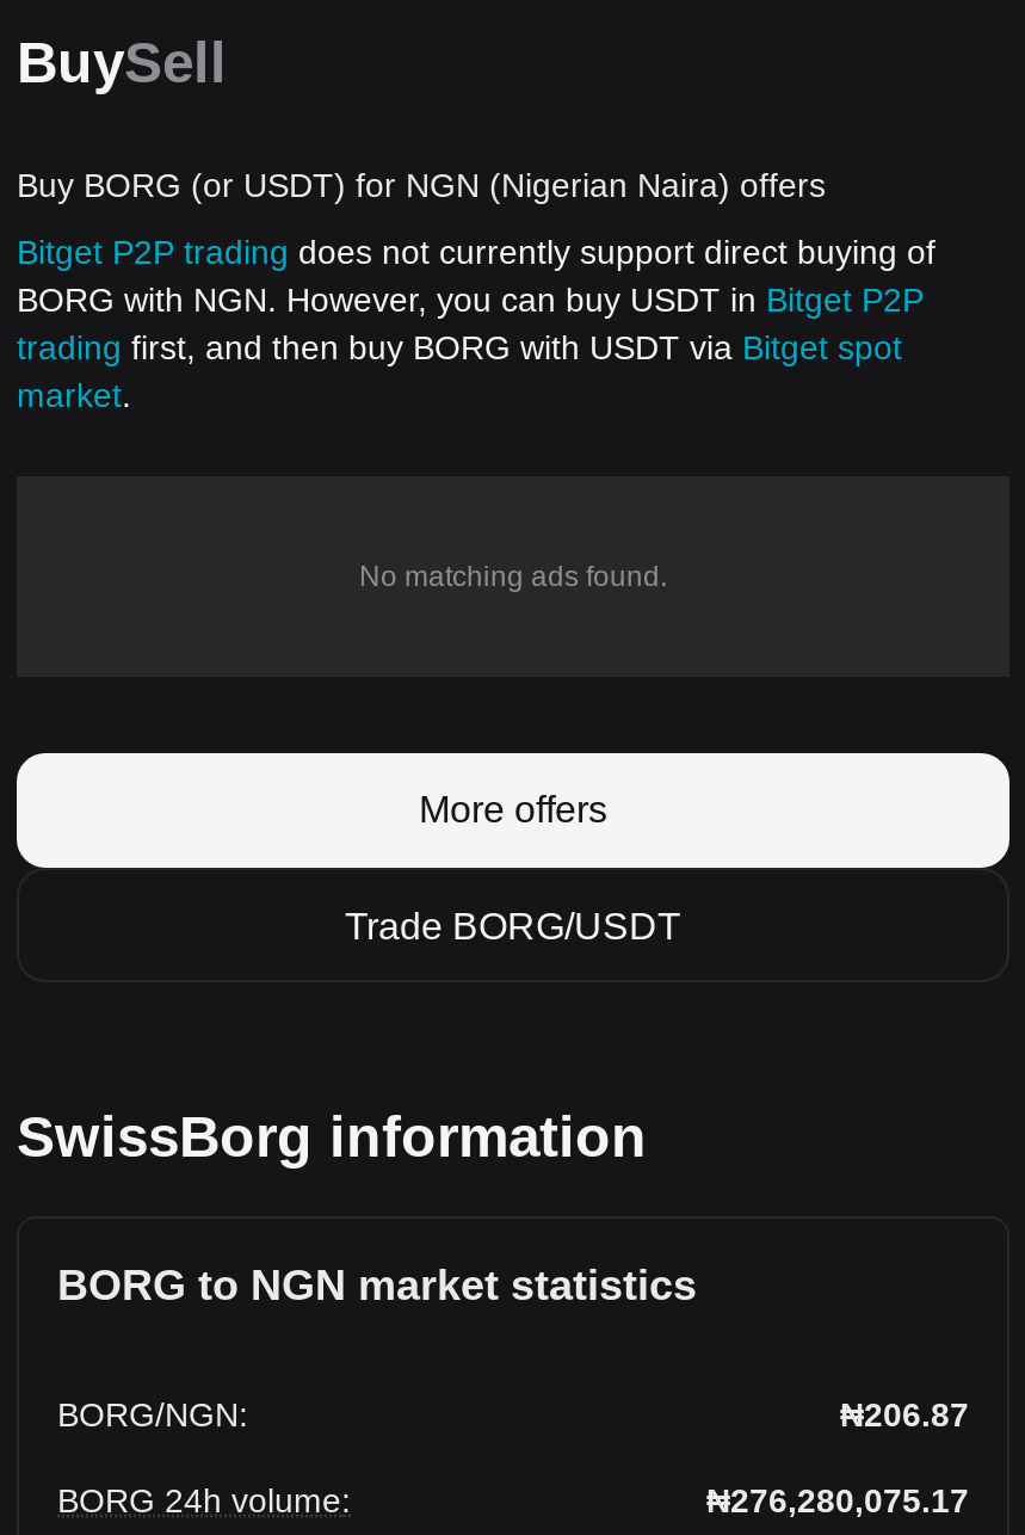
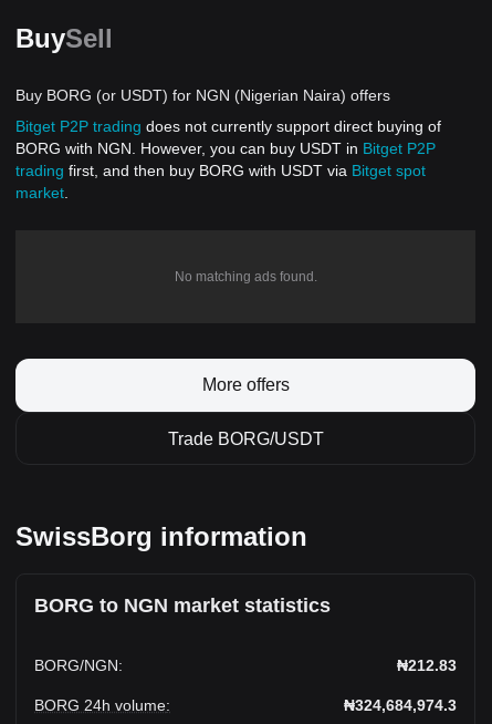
[840,1395,969,1434] ₦206.87 -> [397,656,457,674] ₦212.83
[706,1481,969,1519] ₦276,280,075.17 -> [344,696,457,714] ₦324,684,974.3

